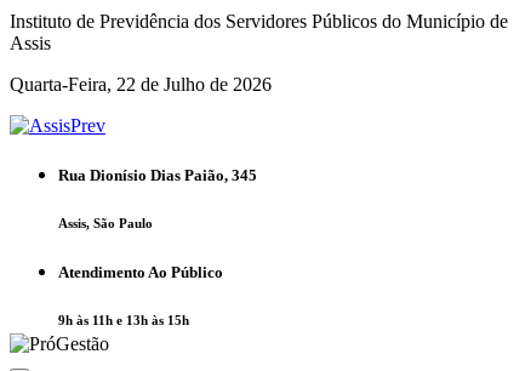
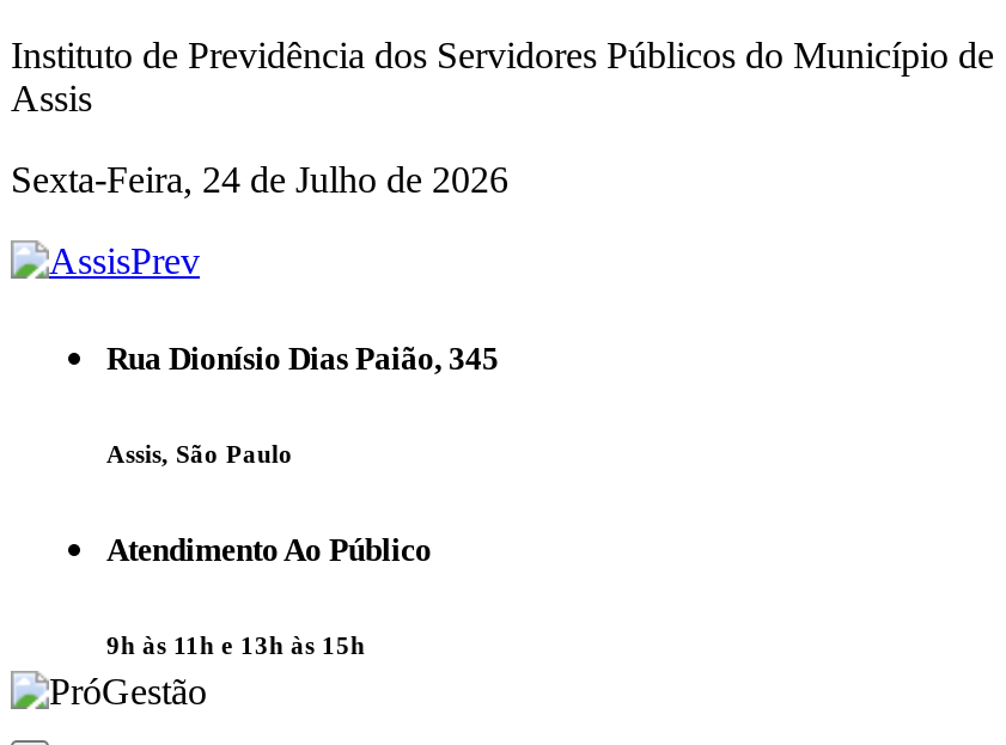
[10,74,272,95] Quarta-Feira, 22 de Julho de 2026 -> [11,159,508,200] Sexta-Feira, 24 de Julho de 2026

